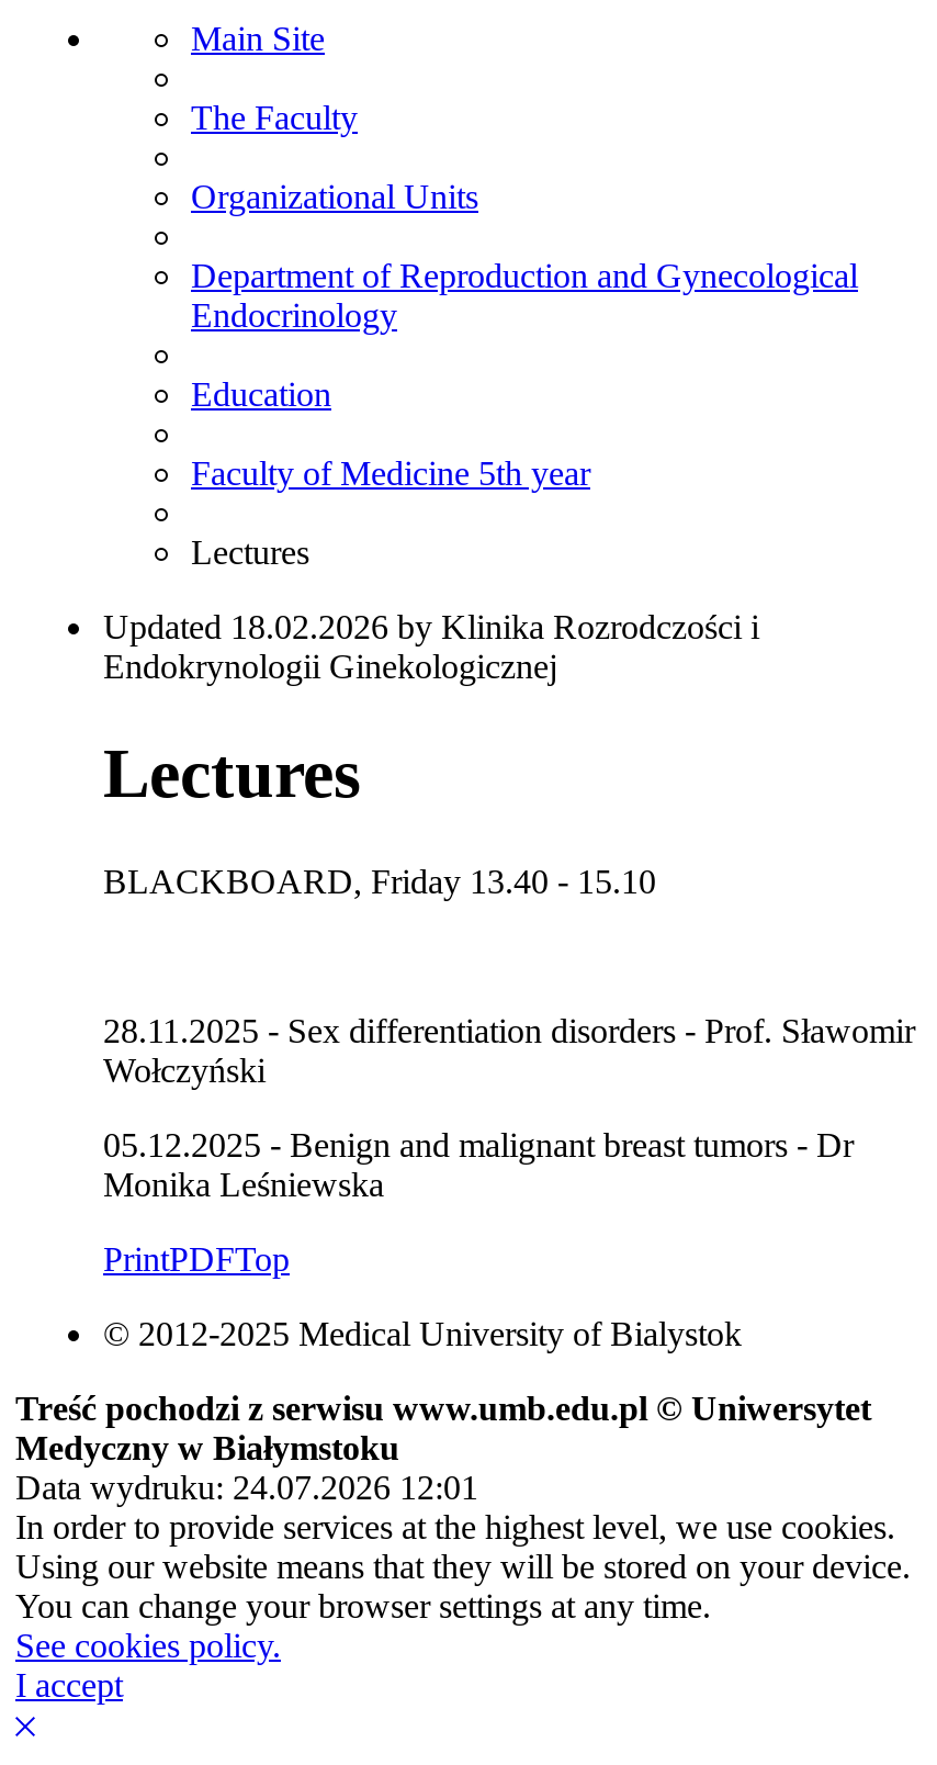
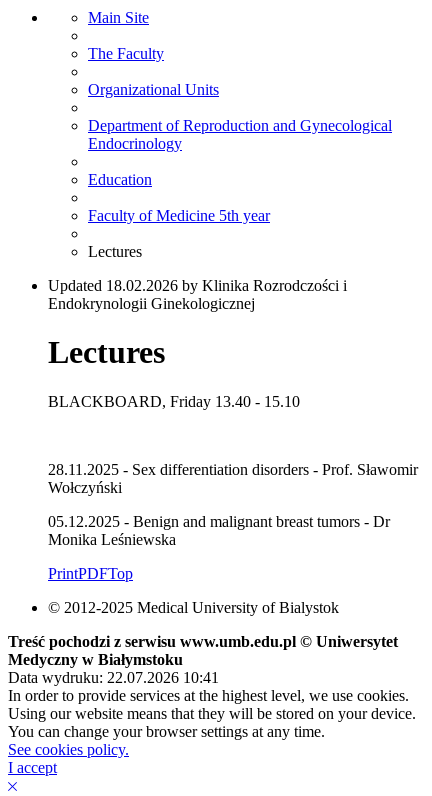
[15,1468,478,1506] Data wydruku: 24.07.2026 12:01 -> [8,669,219,686] Data wydruku: 22.07.2026 10:41

